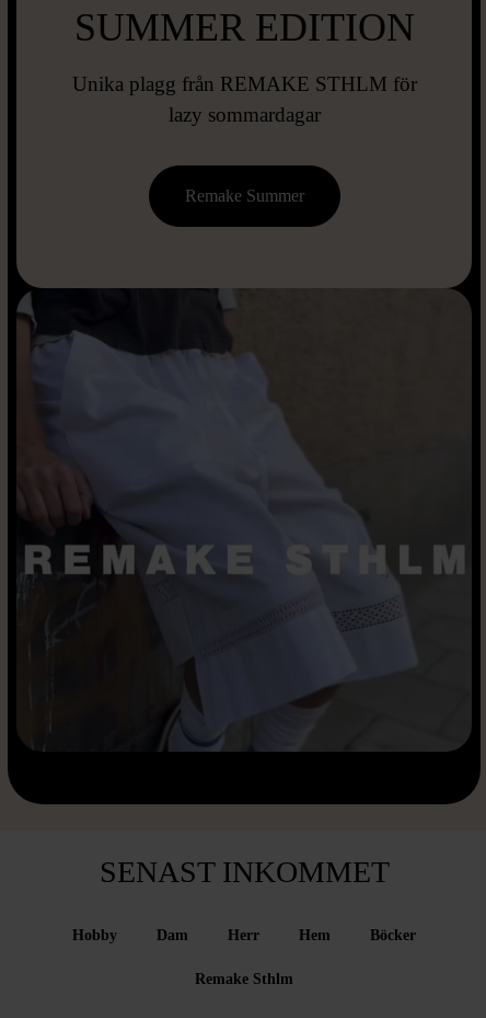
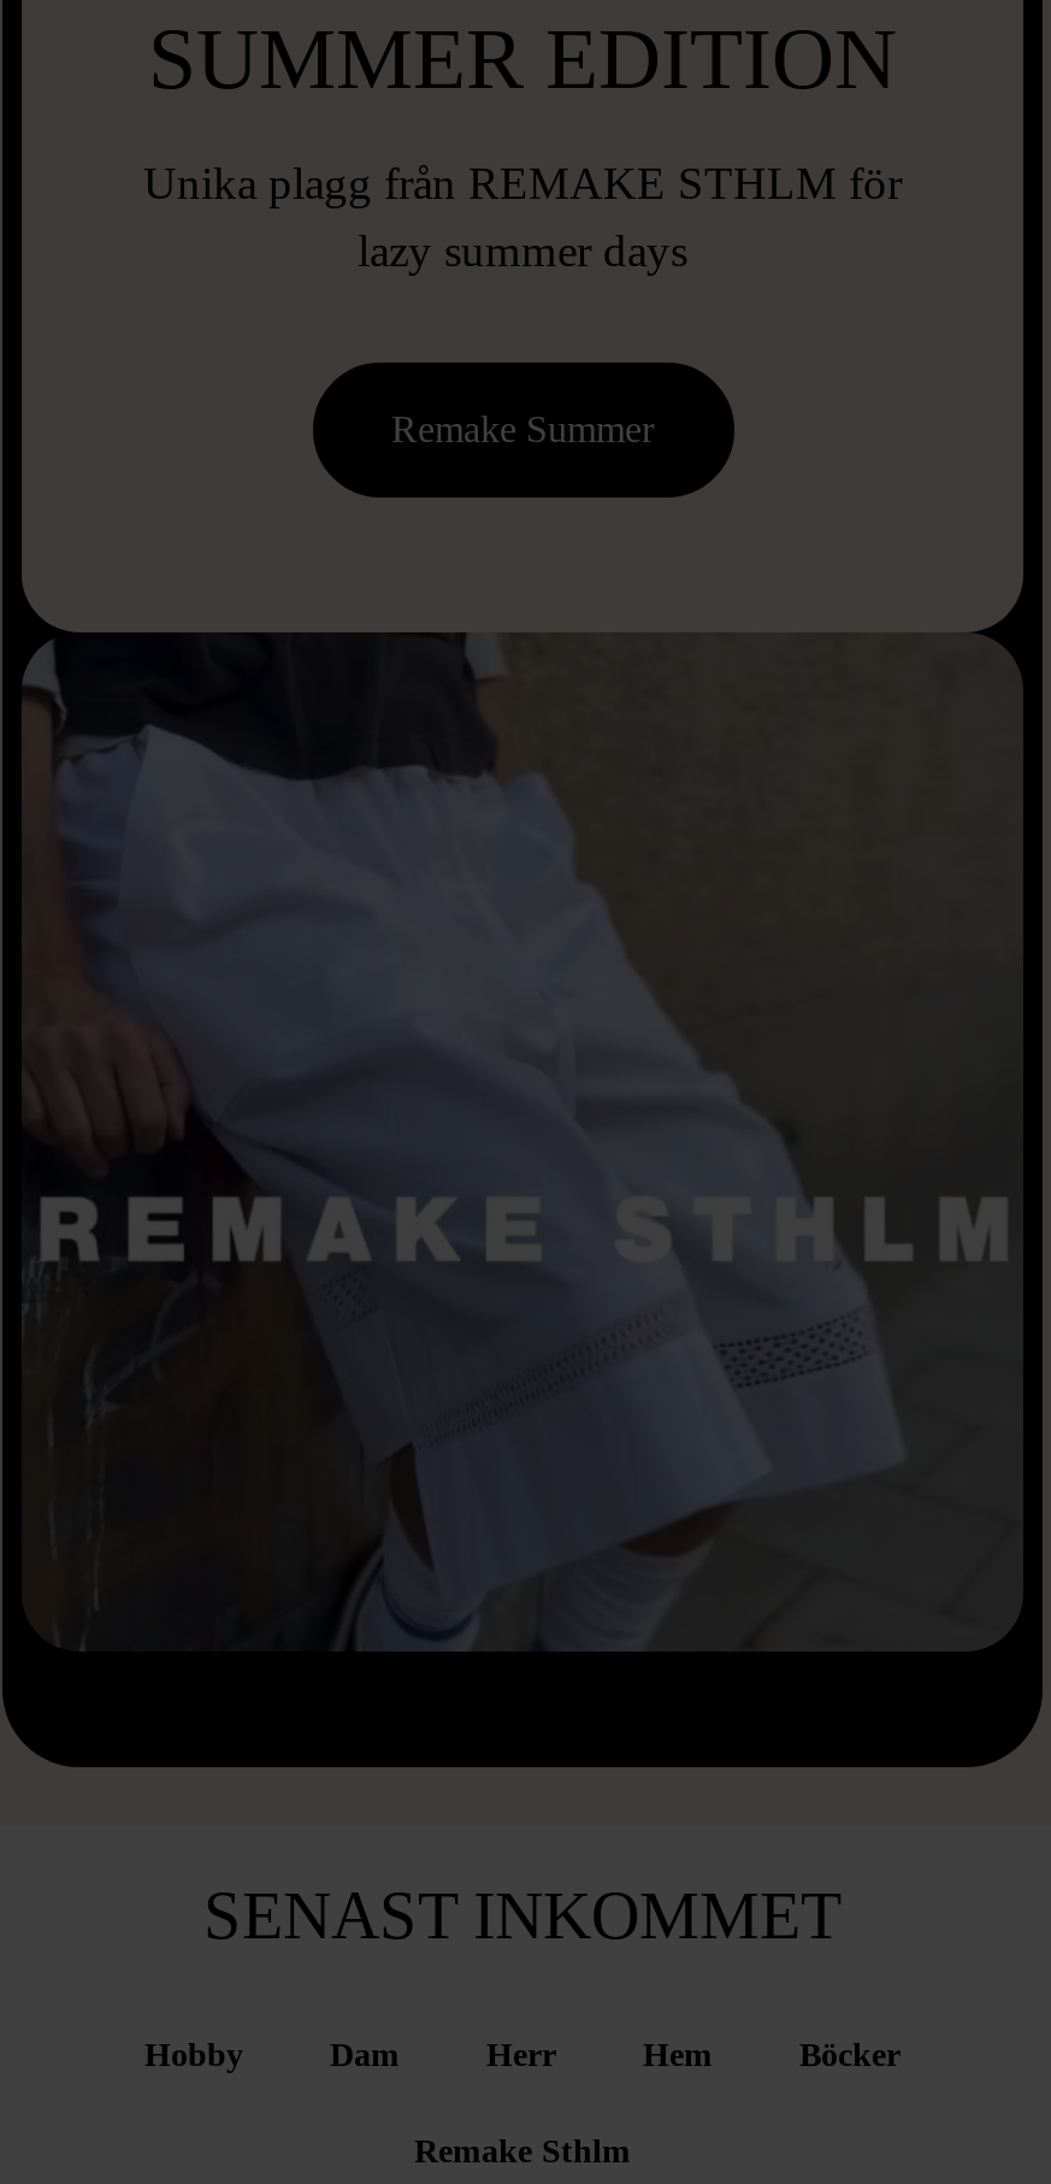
[168,103,320,126] lazy sommardagar -> [358,225,687,276] lazy summer days

